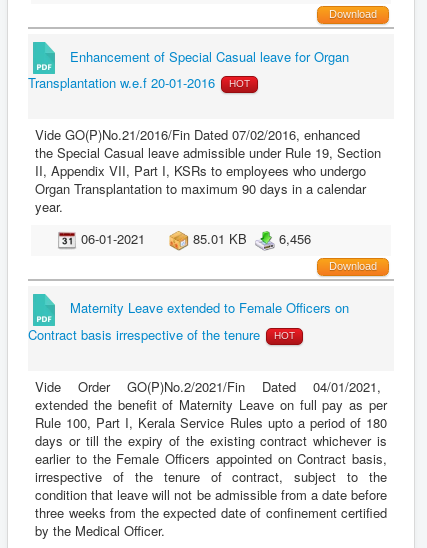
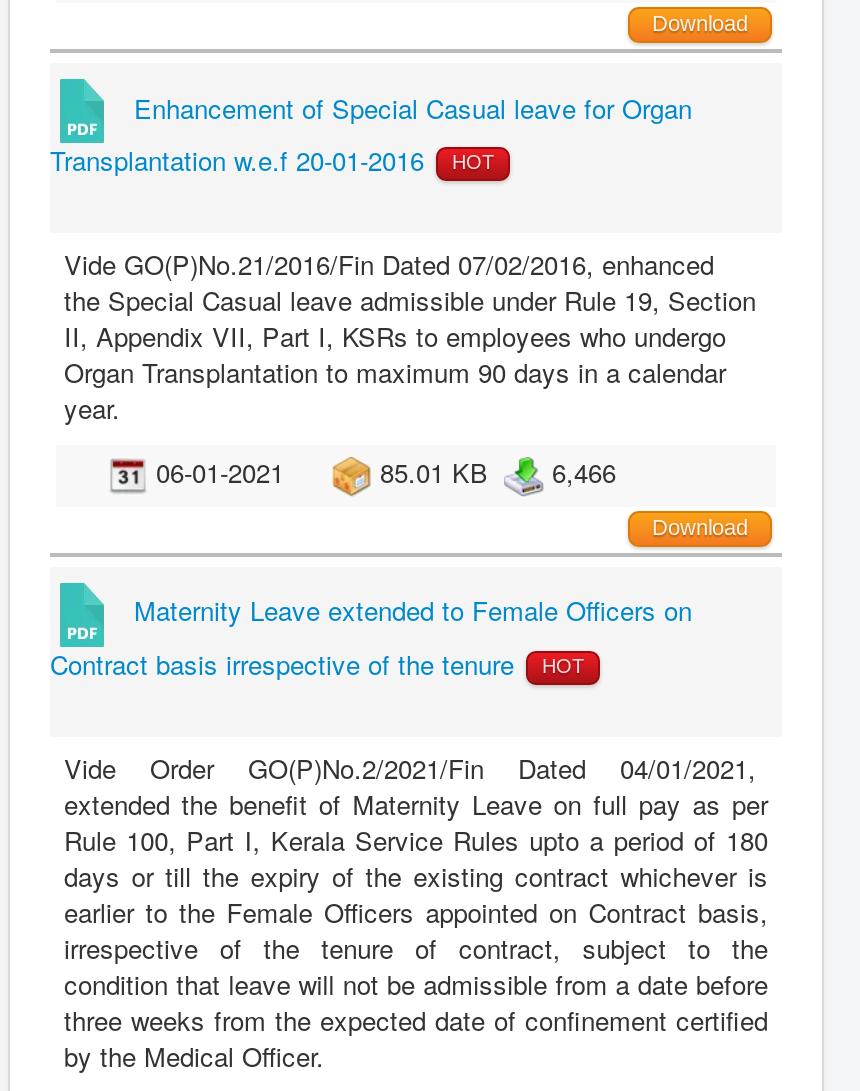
[189,229,311,248] 85.01 KB 6,456 -> [372,453,616,491] 85.01 KB 6,466

